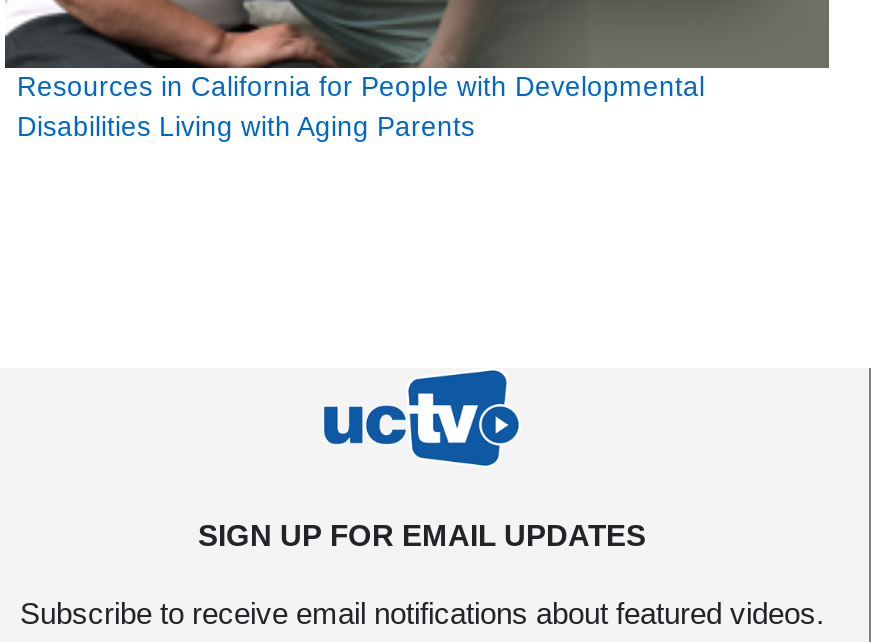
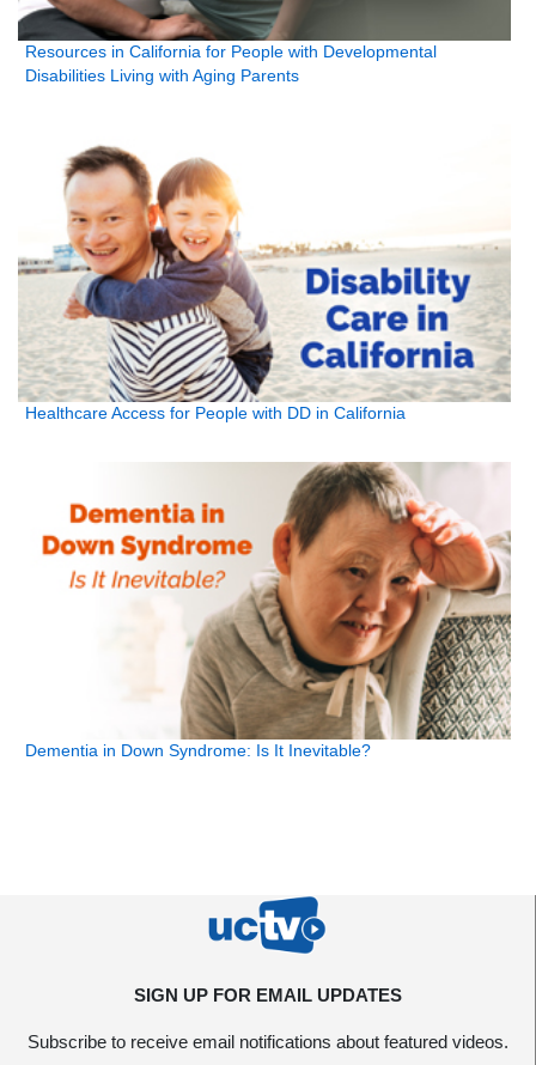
none -> [18,145,510,423] [image] | Healthcare Access for People with DD in California
none -> [25,461,511,760] [image] | Dementia in Down Syndrome: Is It Inevitable?

